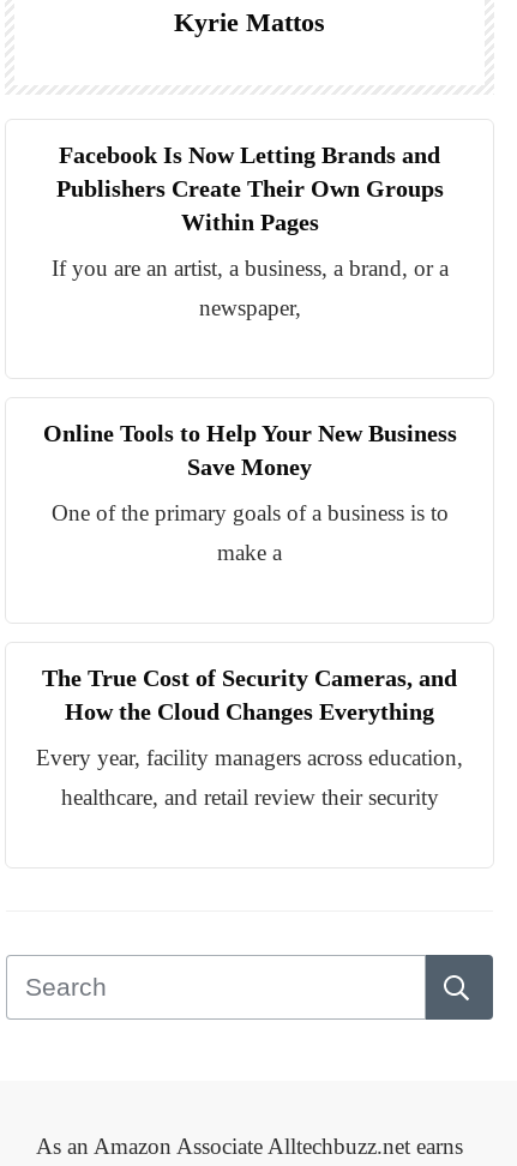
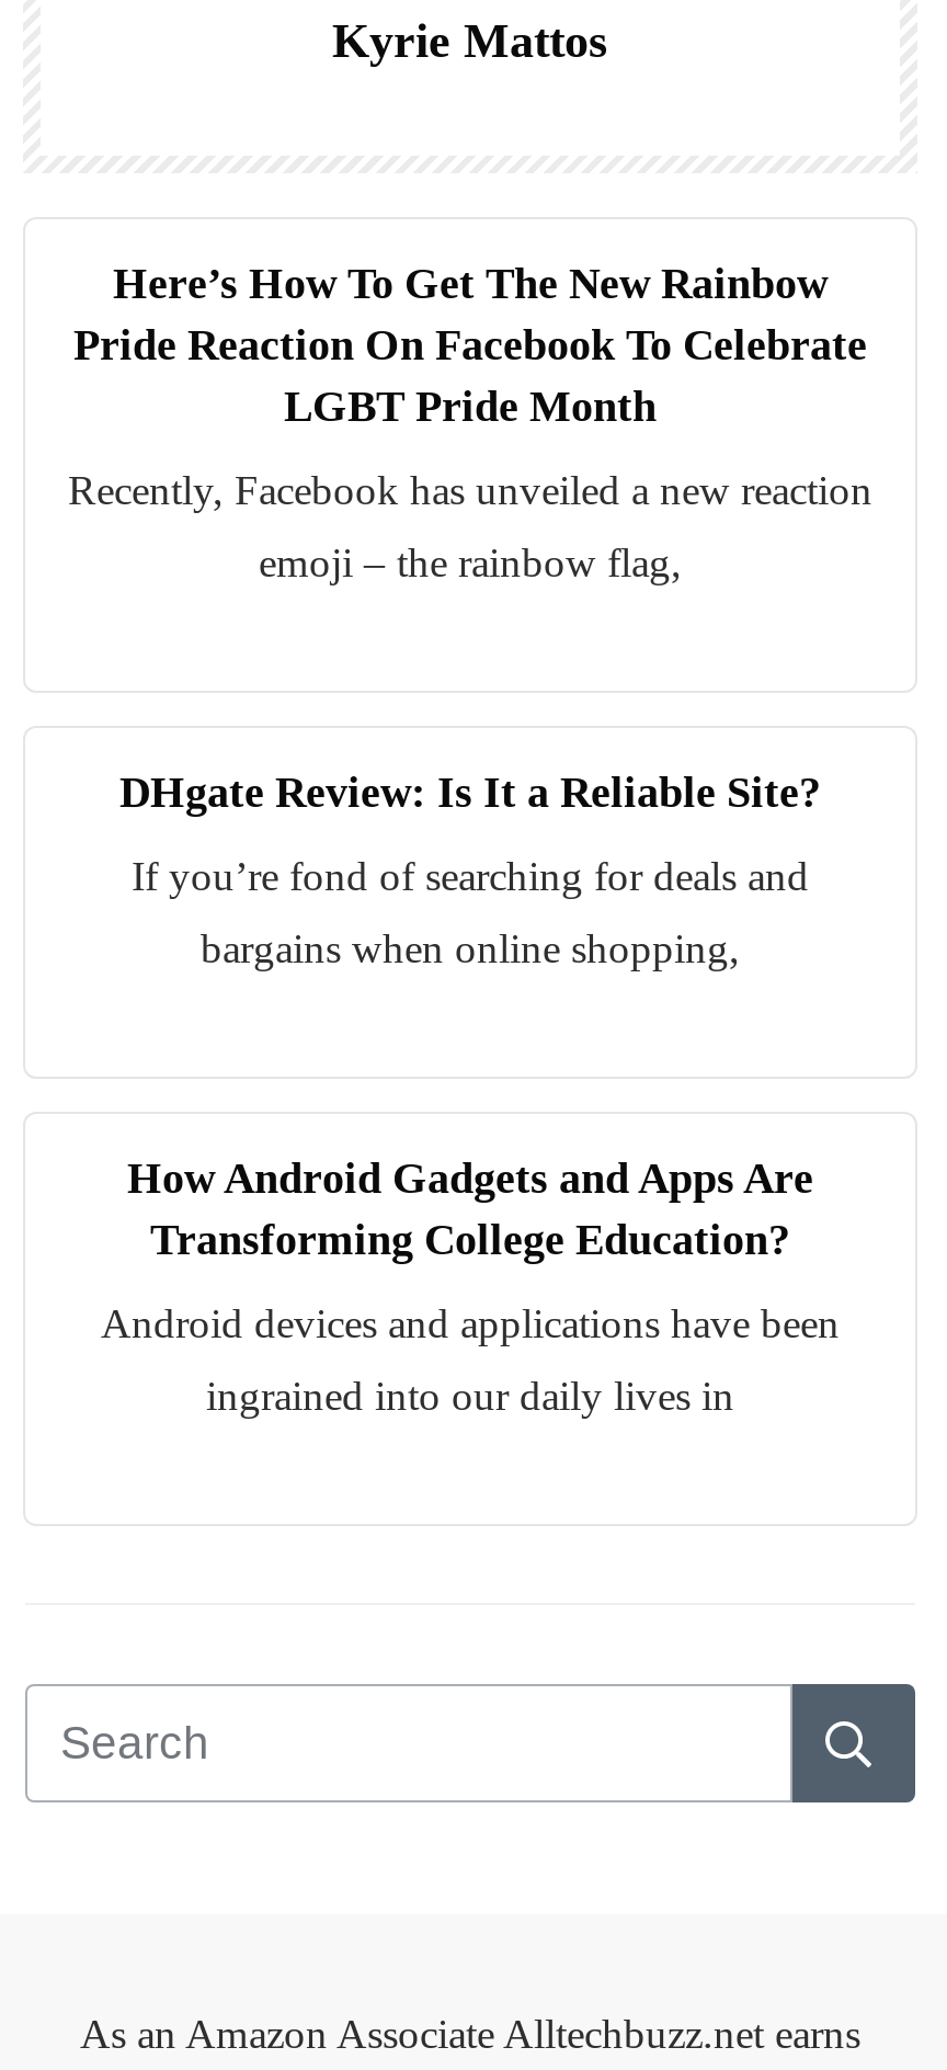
[56,142,443,236] Facebook Is Now Letting Brands and | Publishers Create Their Own Groups | Within Pages -> [73,260,867,431] Here’s How To Get The New Rainbow | Pride Reaction On Facebook To Celebrate | LGBT Pride Month
[51,256,448,281] If you are an artist, a business, a brand, or a -> [68,468,872,514] Recently, Facebook has unveiled a new reaction
[199,296,300,321] newspaper, -> [259,540,682,586] emoji – the rainbow flag,
[43,420,456,480] Online Tools to Help Your New Business | Save Money -> [119,768,821,817] DHgate Review: Is It a Reliable Site?
[51,501,448,526] One of the primary goals of a business is to -> [132,854,809,900] If you’re fond of searching for deals and
[217,540,282,565] make a -> [201,926,740,972] bargains when online shopping,
[42,665,457,725] The True Cost of Security Cameras, and | How the Cloud Changes Everything -> [127,1154,813,1264] How Android Gadgets and Apps Are | Transforming College Education?
[36,745,463,771] Every year, facility managers across education, -> [101,1301,840,1347] Android devices and applications have been
[61,785,438,810] healthcare, and retail review their security -> [206,1374,734,1420] ingrained into our daily lives in

